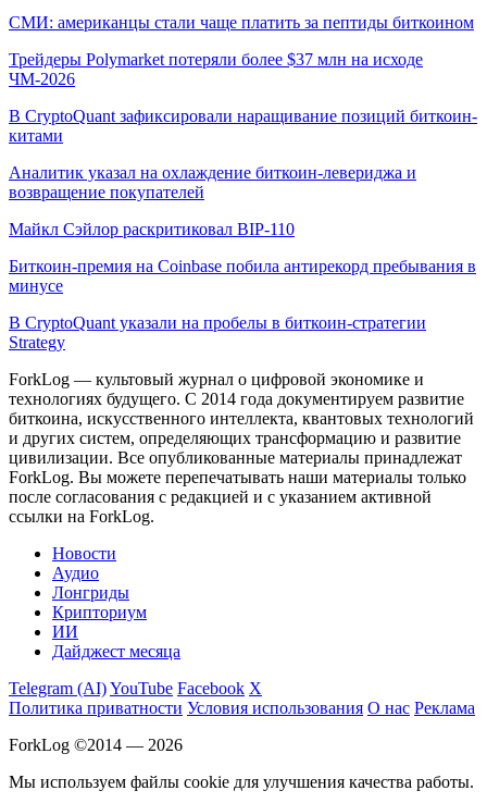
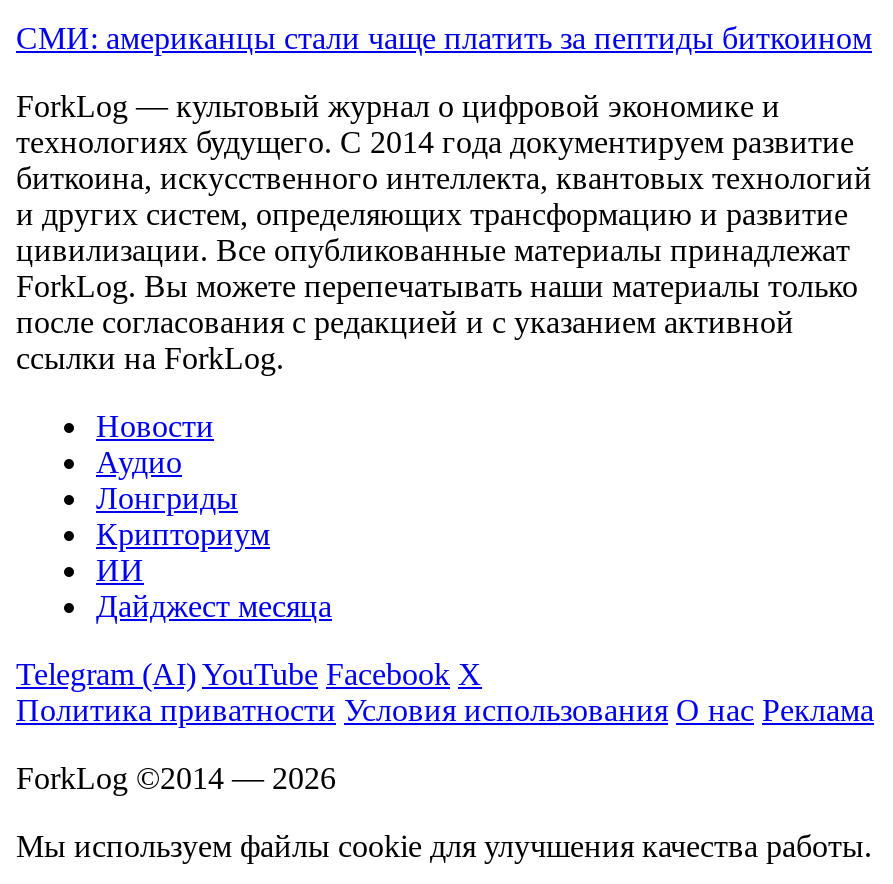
[9,50,477,351] Трейдеры Polymarket потеряли более $37 млн на исходе | ЧМ-2026 | В CryptoQuant зафиксировали наращивание позиций биткоин- | китами | Аналитик указал на охлаждение биткоин-левериджа и | возвращение покупателей | Майкл Сэйлор раскритиковал BIP-110 | Биткоин-премия на Coinbase побила антирекорд пребывания в | минусе | В CryptoQuant указали на пробелы в биткоин-стратегии | Strategy -> none

